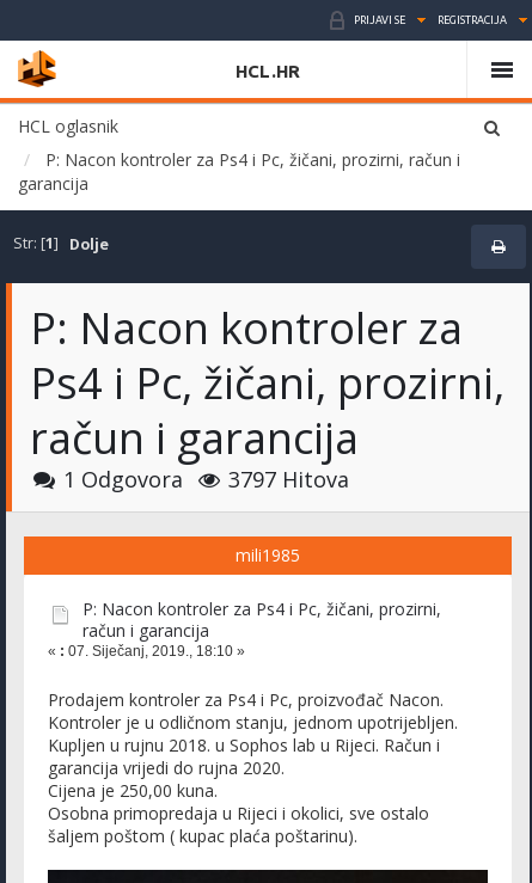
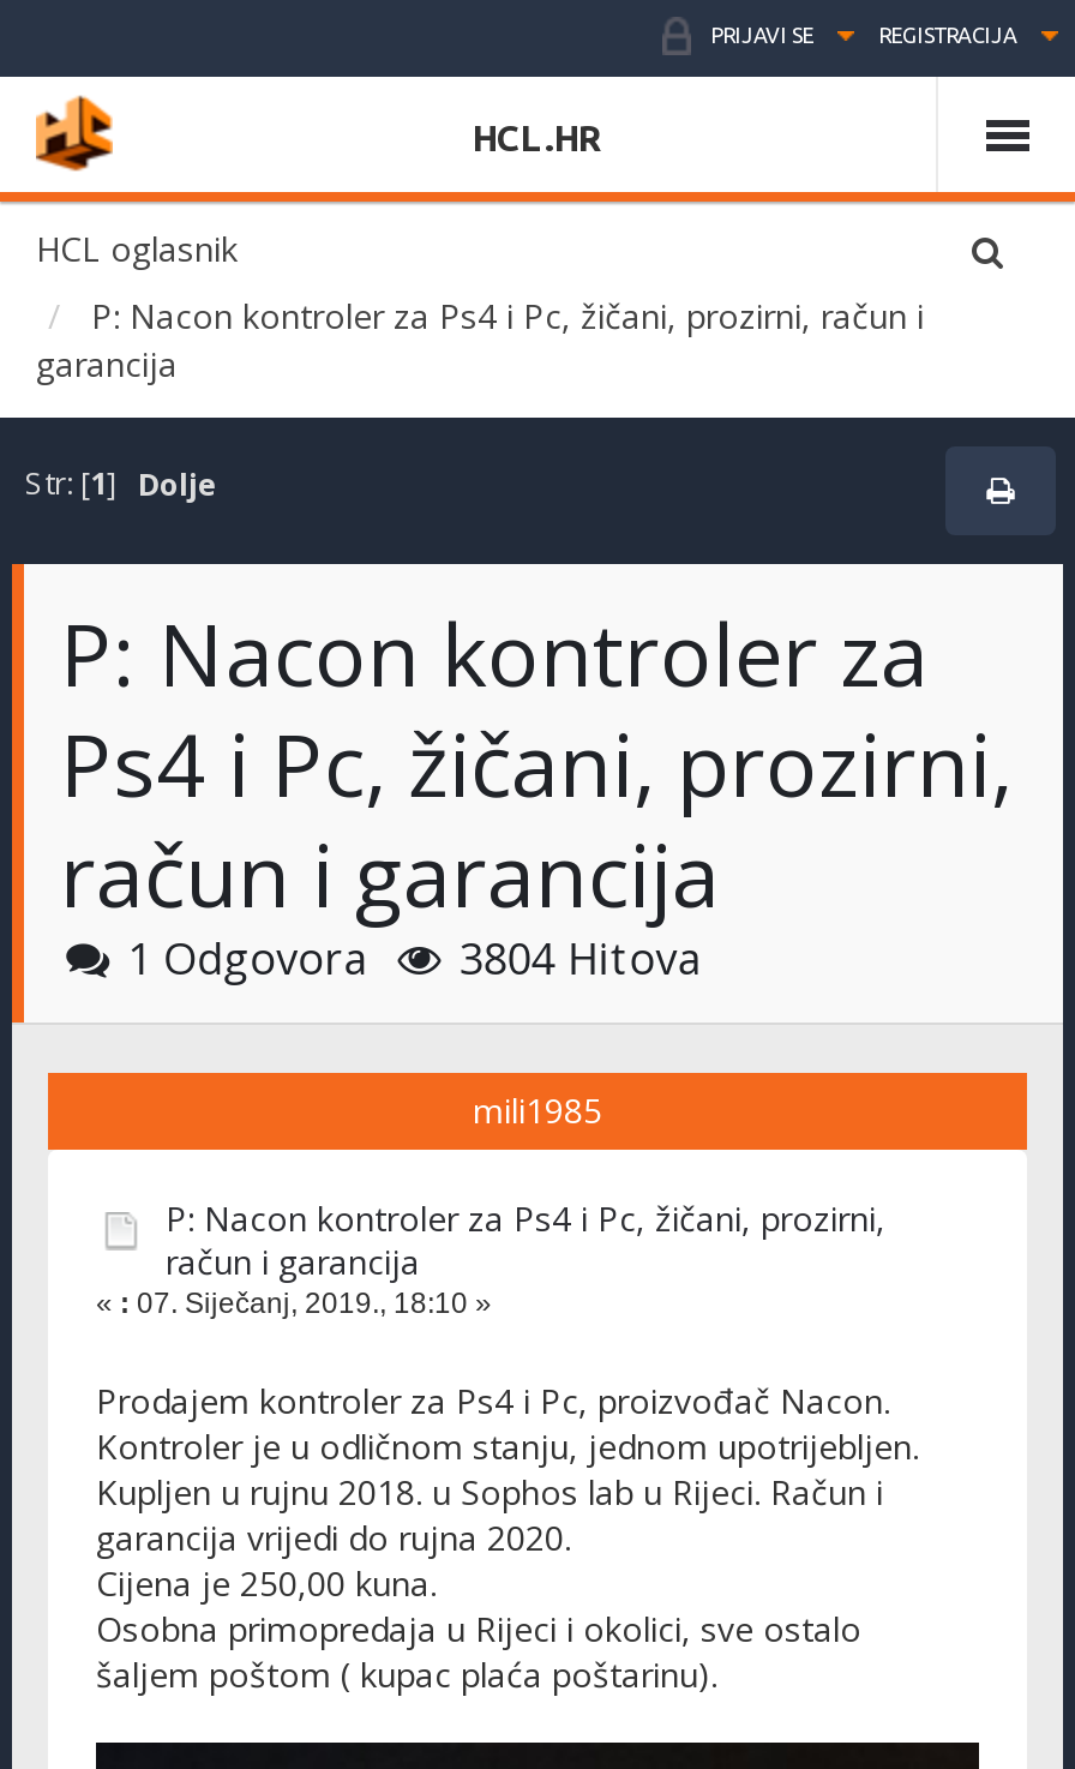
[63,465,349,493] 1 Odgovora 3797 Hitova -> [127,929,701,987] 1 Odgovora 3804 Hitova

